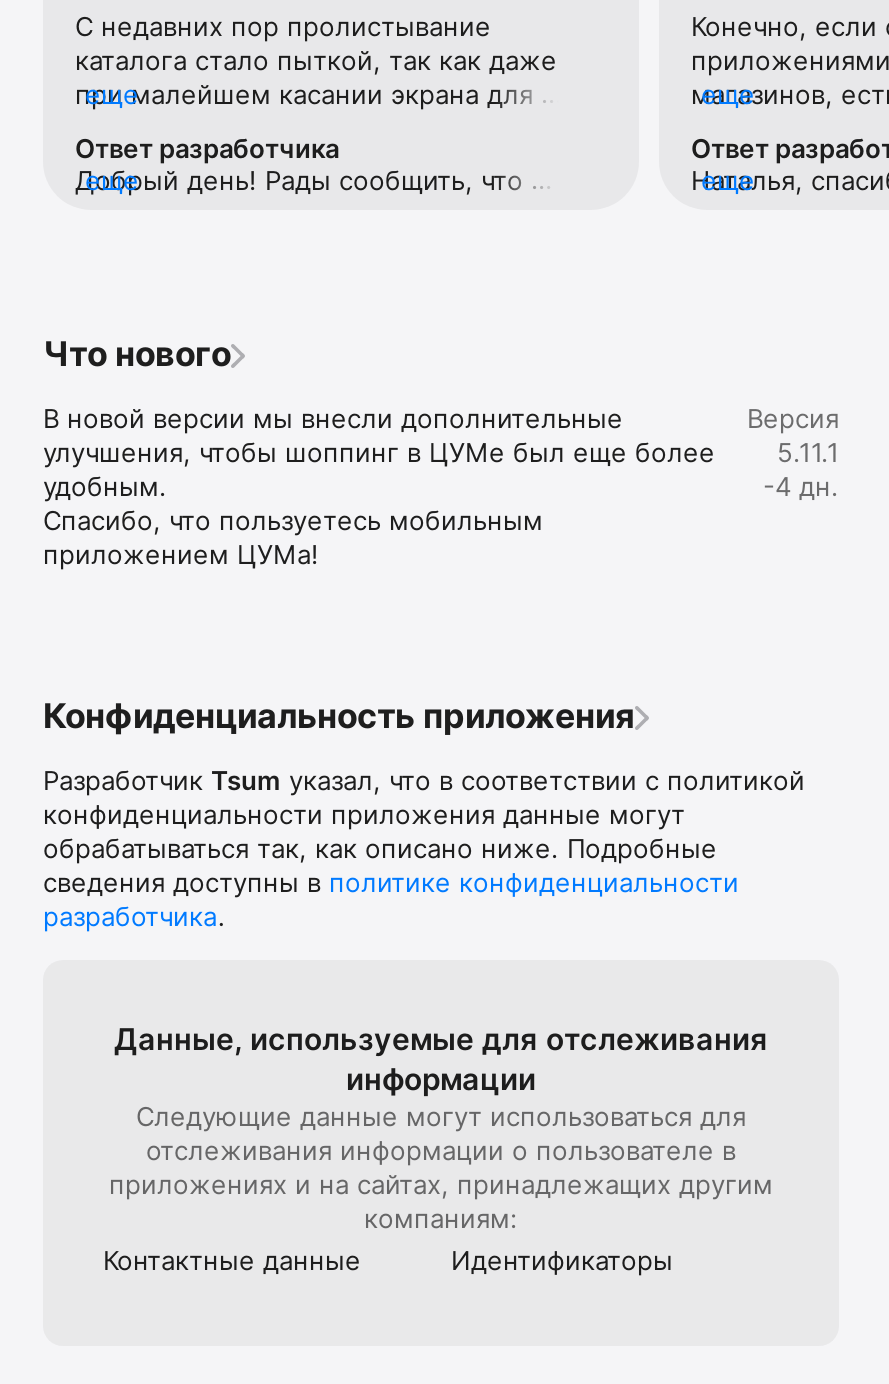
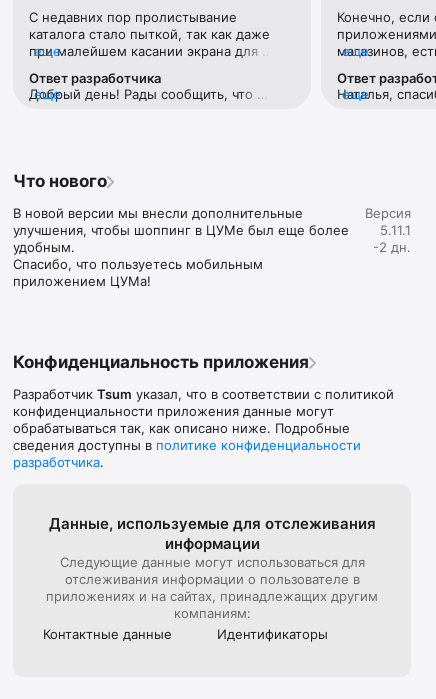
[763,470,839,502] -4 дн. -> [373,239,411,255] -2 дн.

